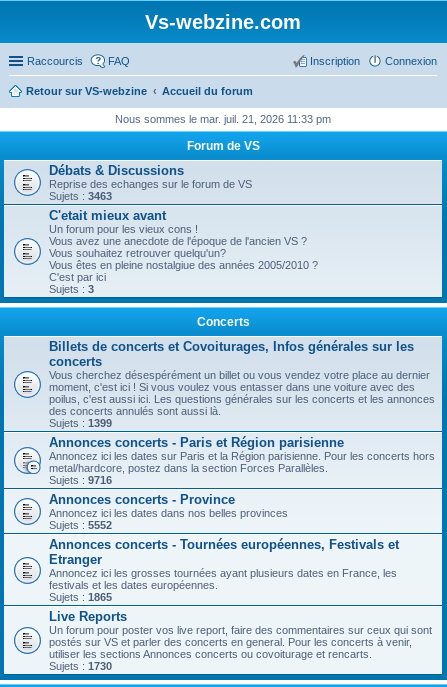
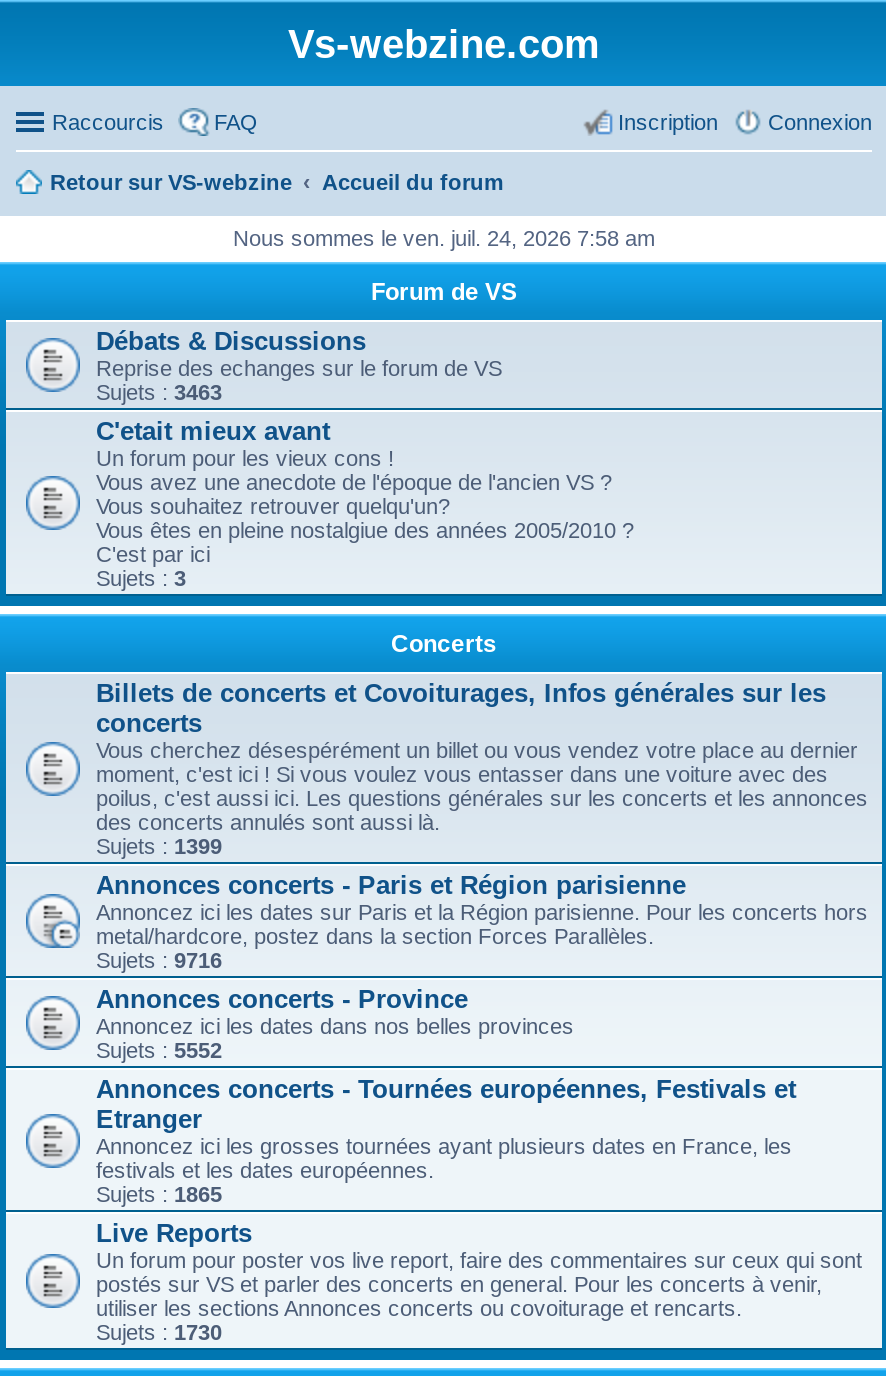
[115,113,331,125] Nous sommes le mar. juil. 21, 2026 11:33 pm -> [233,226,655,250] Nous sommes le ven. juil. 24, 2026 7:58 am

